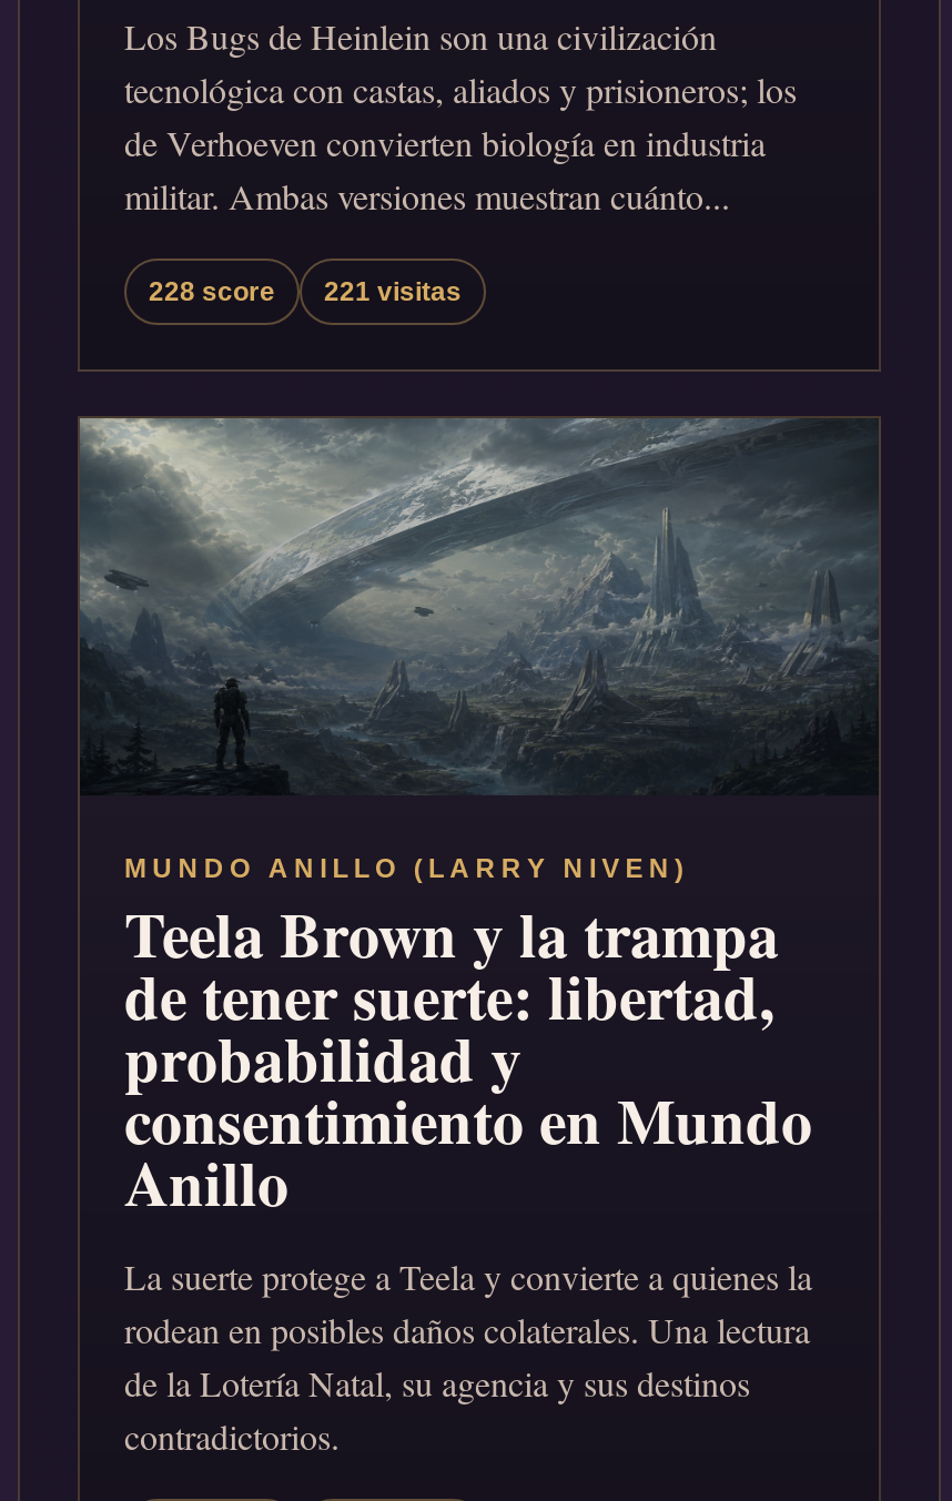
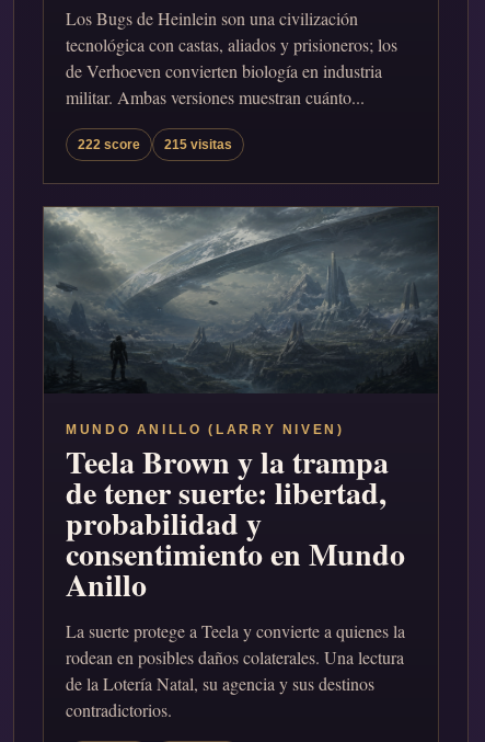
[149,276,275,307] 228 score -> [78,137,140,152] 222 score
[324,276,462,307] 221 visitas -> [164,137,232,152] 215 visitas

